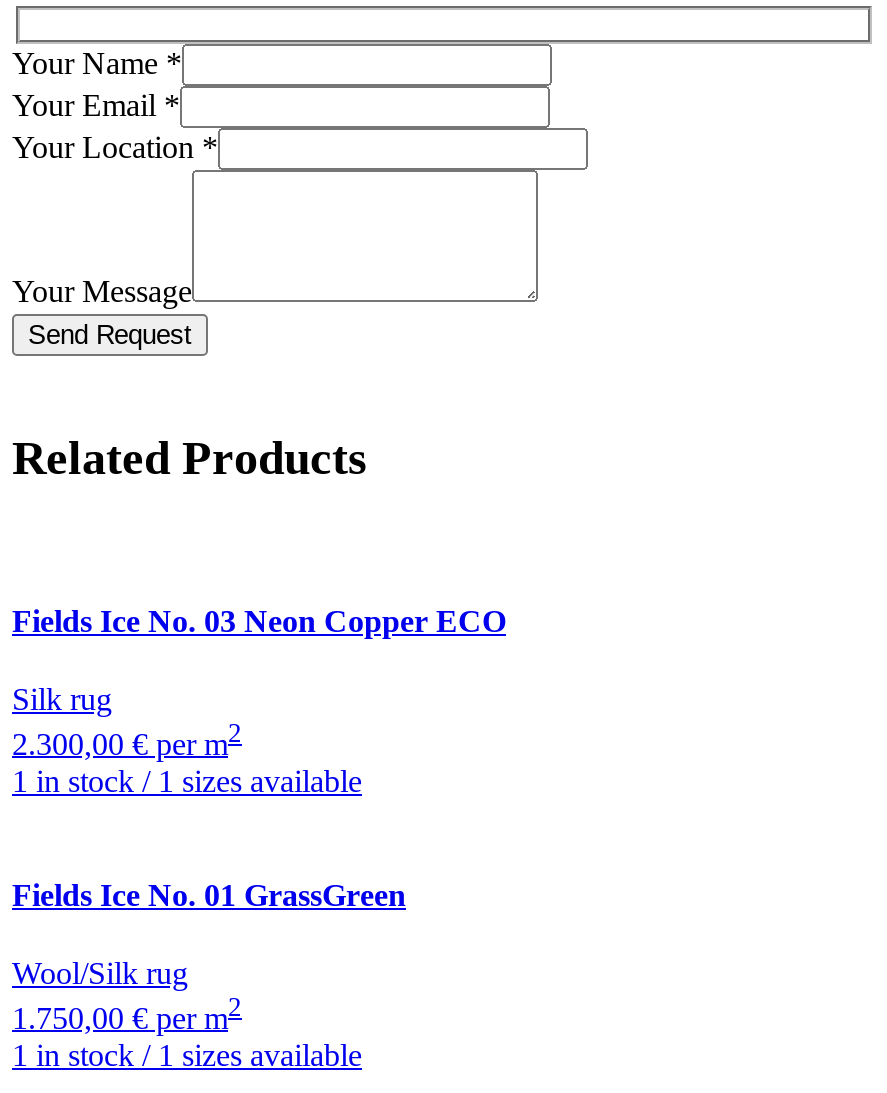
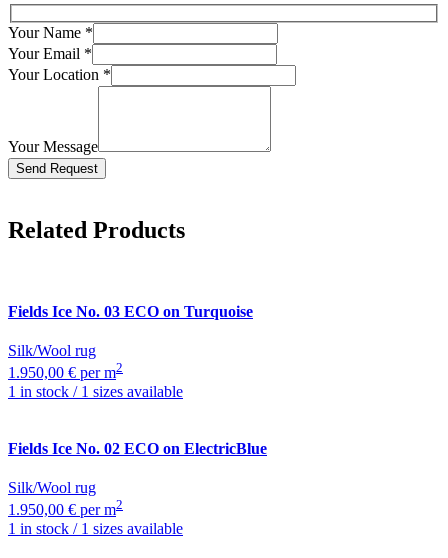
[12,604,506,638] Fields Ice No. 03 Neon Copper ECO -> [8,303,253,320] Fields Ice No. 03 ECO on Turquoise
[12,683,112,717] Silk rug -> [8,342,96,359] Silk/Wool rug
[12,719,242,762] 2.300,00 € per m2 -> [8,360,123,382] 1.950,00 € per m2
[12,878,406,912] Fields Ice No. 01 GrassGreen -> [8,440,267,457] Fields Ice No. 02 ECO on ElectricBlue
[12,957,242,1035] Wool/Silk rug | 1.750,00 € per m2 -> [8,479,123,519] Silk/Wool rug | 1.950,00 € per m2

